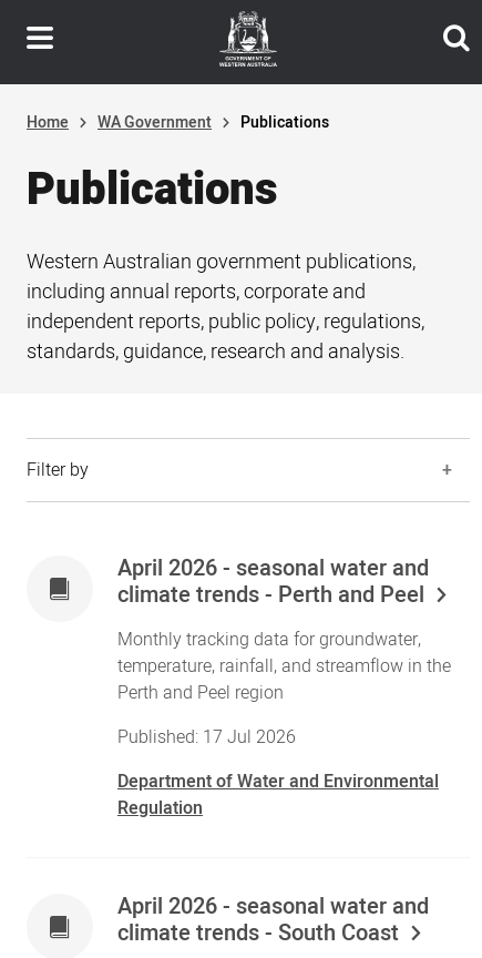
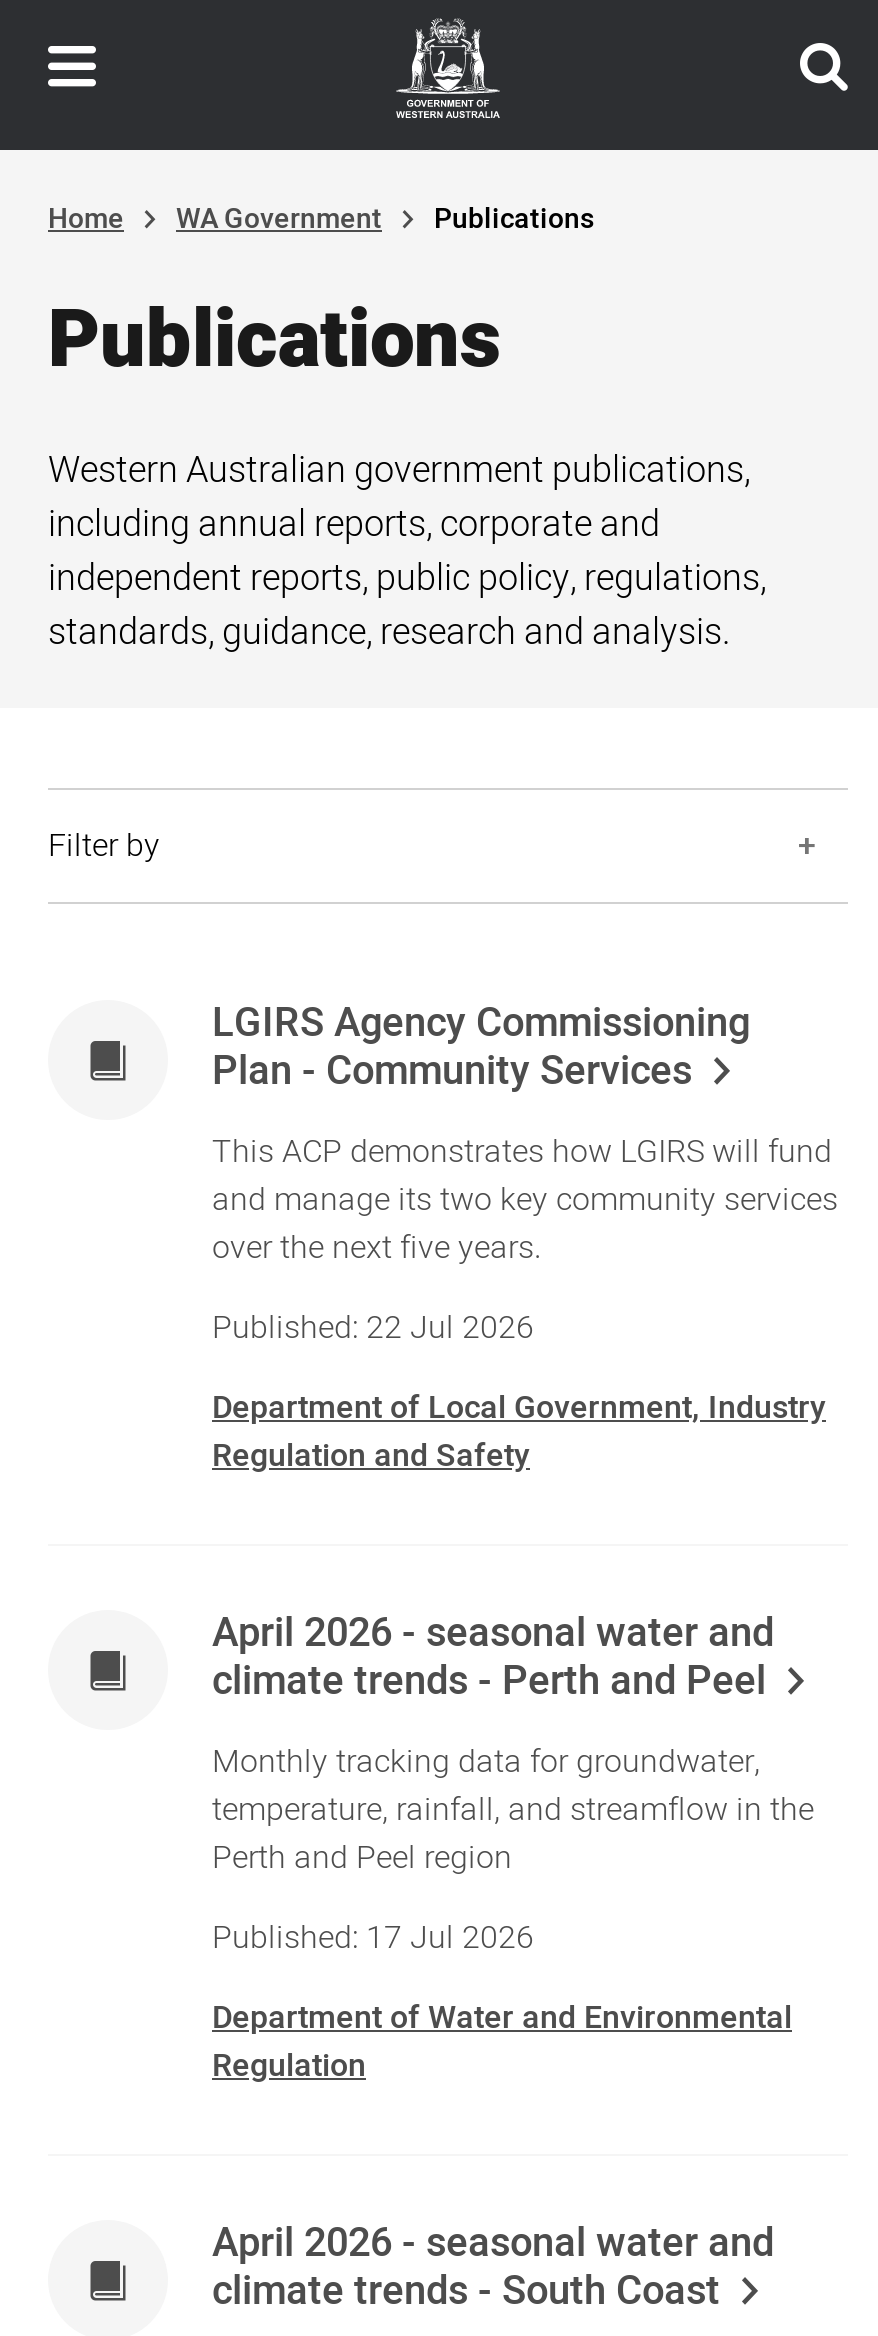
none -> [212,993,838,1479] LGIRS Agency Commissioning | Plan - Community Services | This ACP demonstrates how LGIRS will fund | and manage its two key community services | over the next five years. | Published: 22 Jul 2026 | Department of Local Government, Industry | Regulation and Safety

